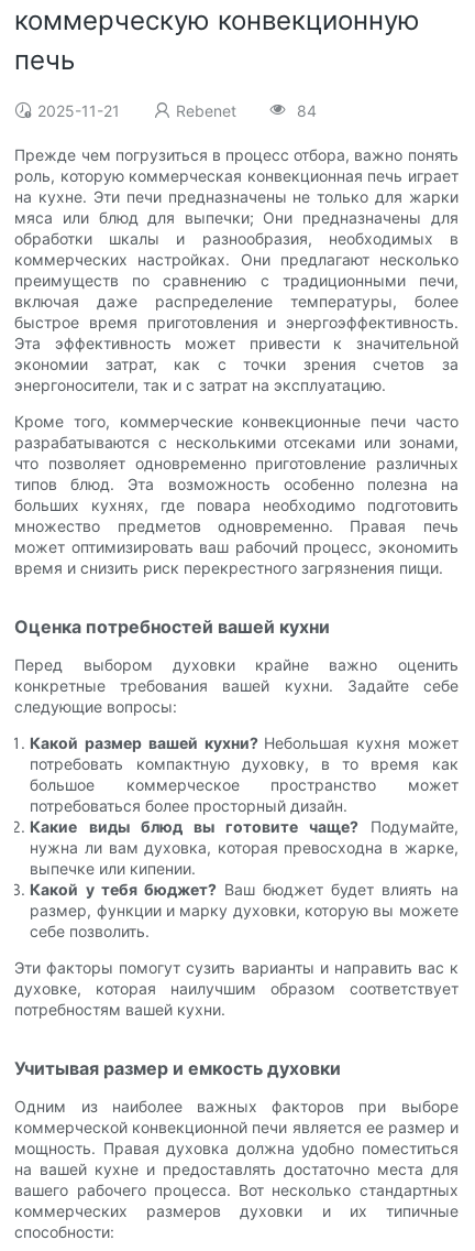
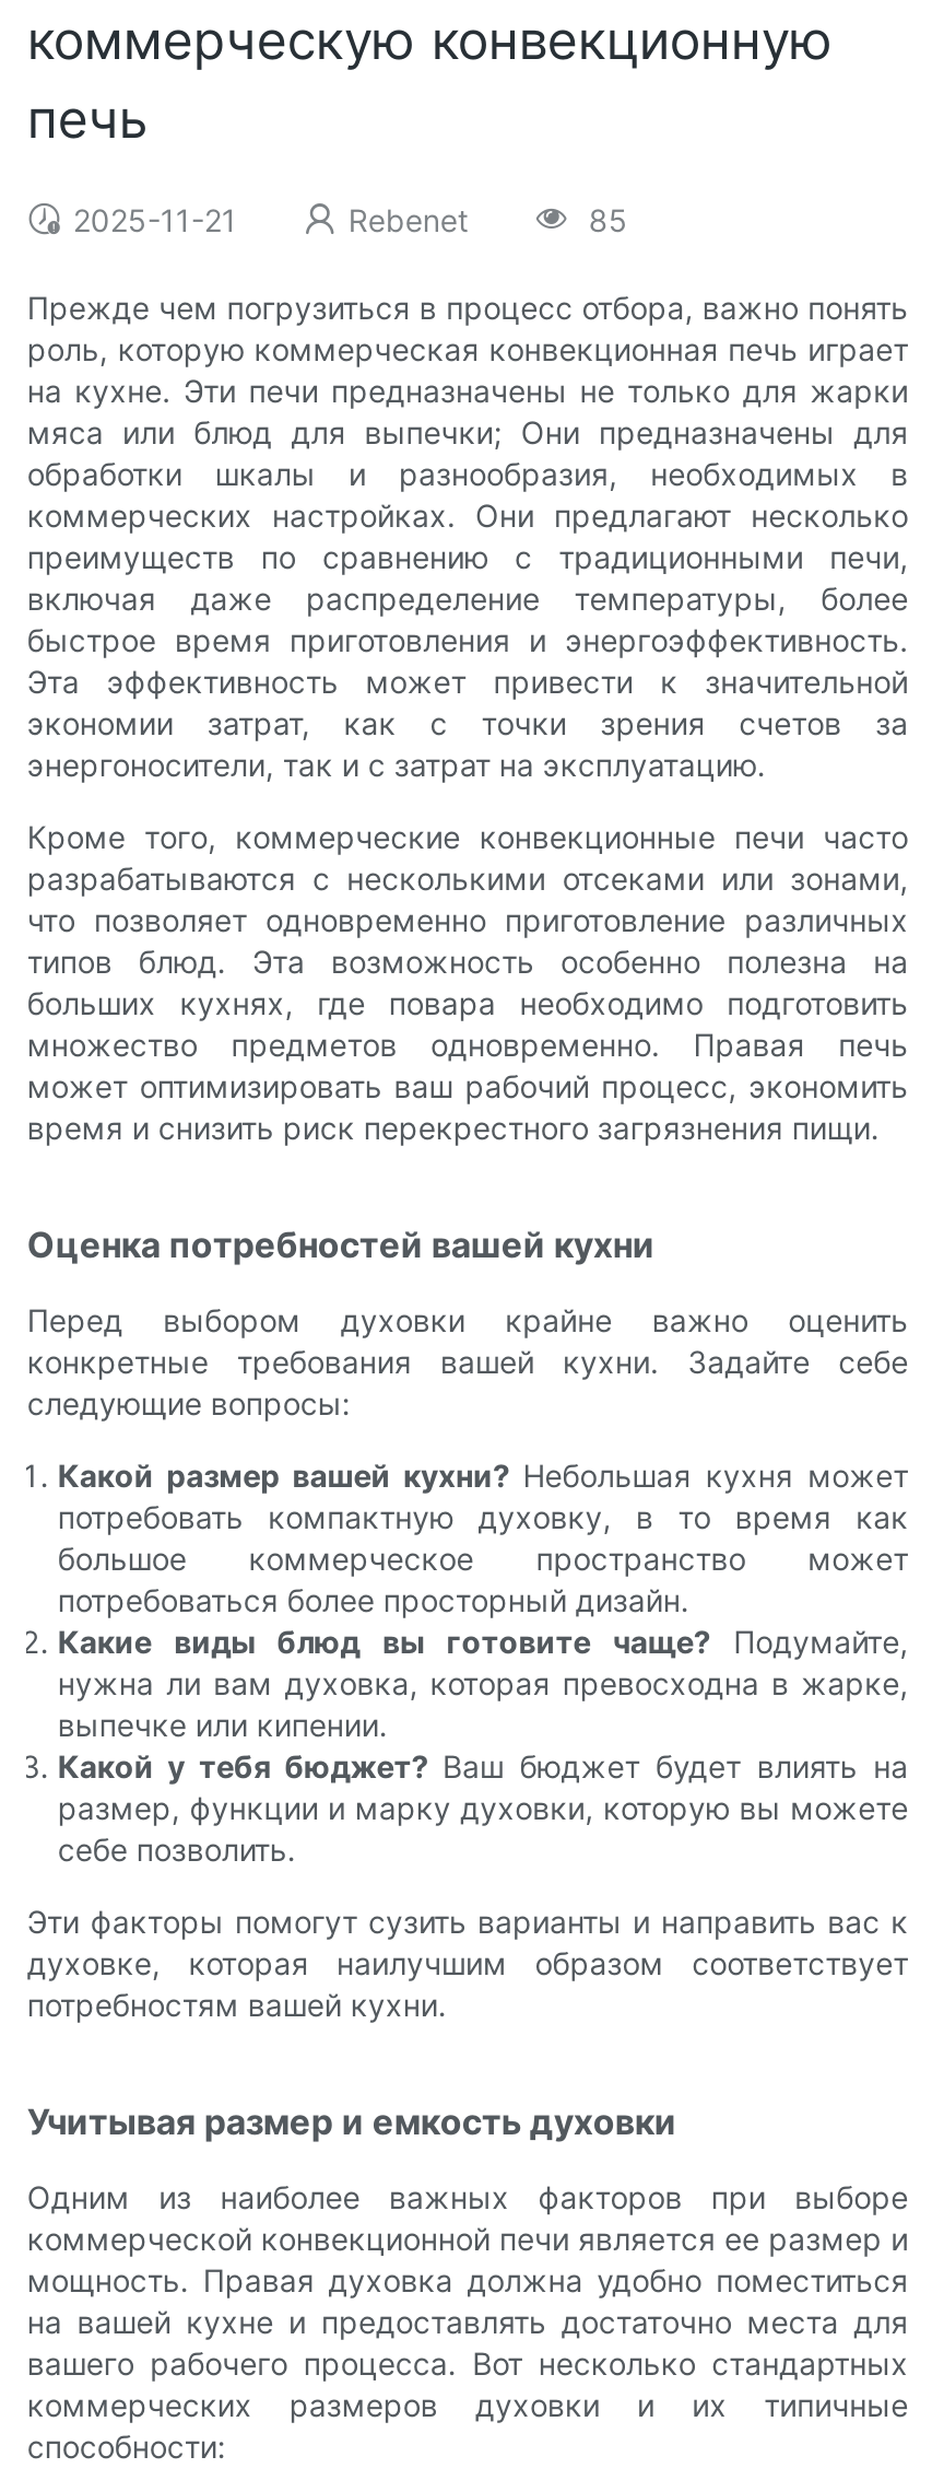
[297,102,317,120] 84 -> [589,202,628,239] 85

